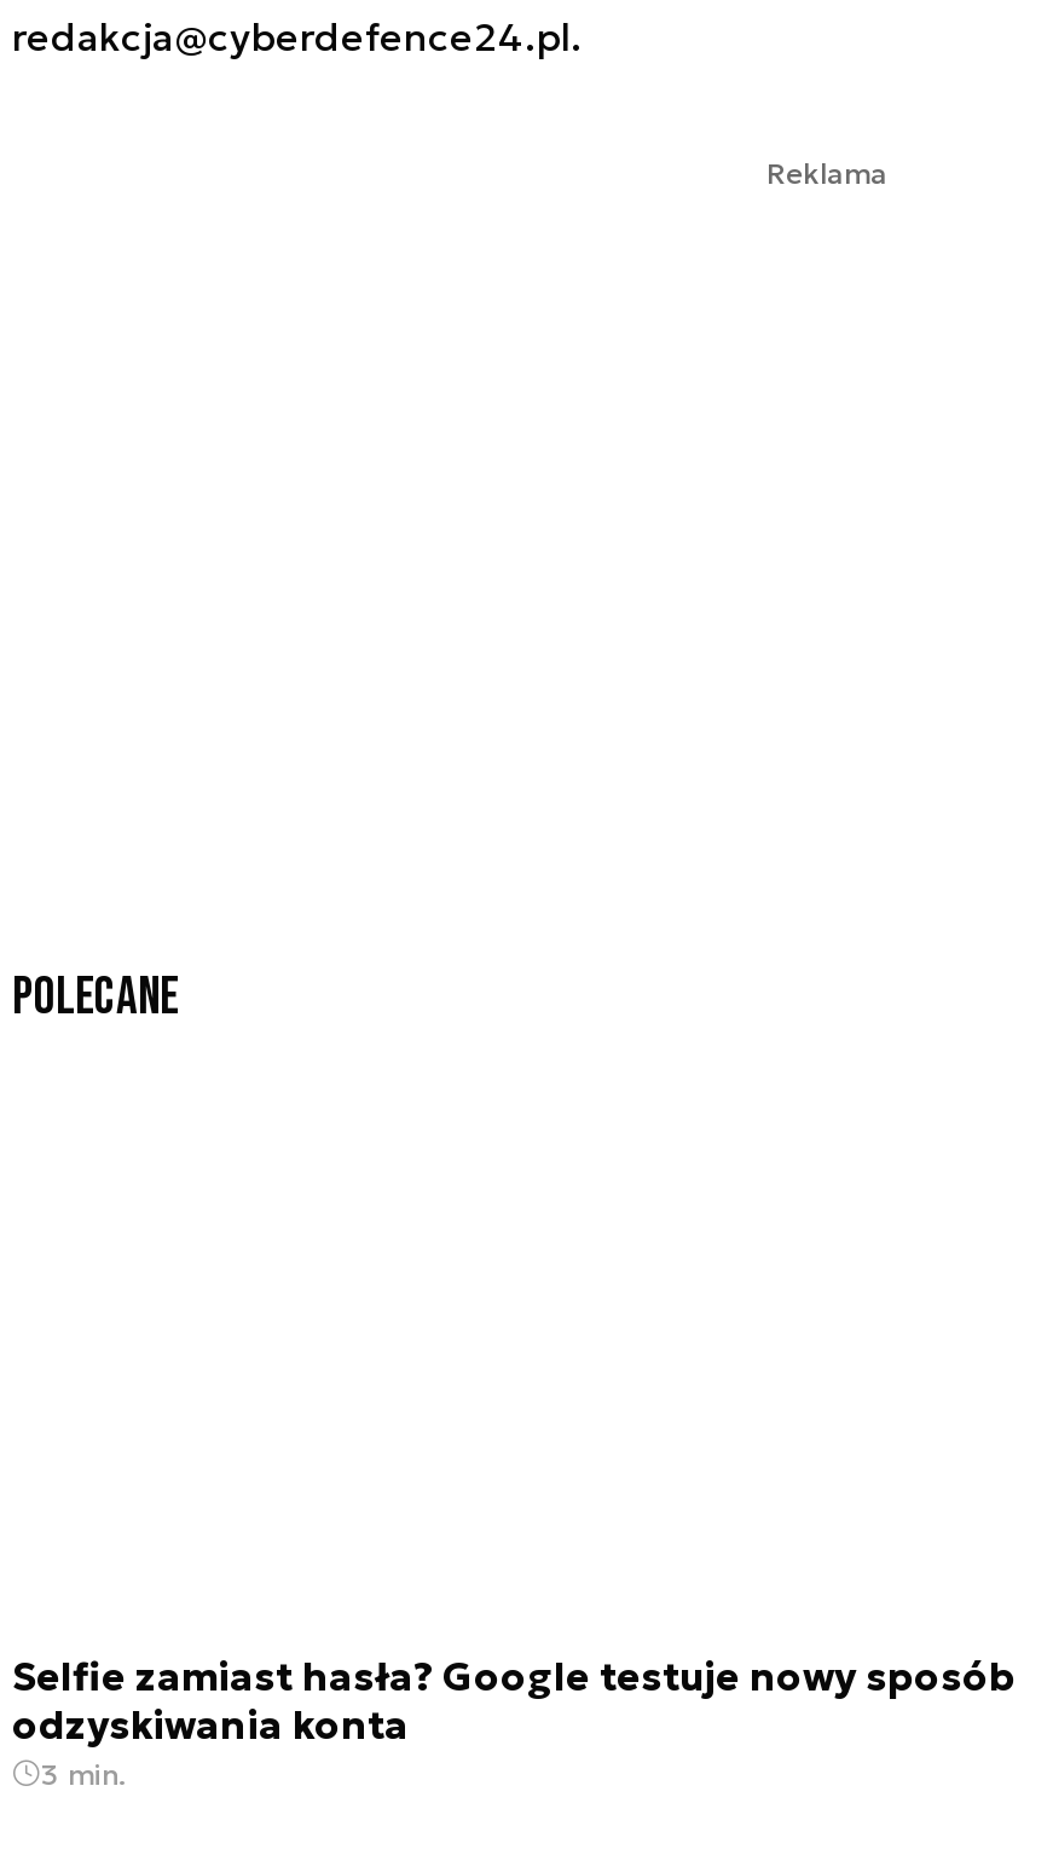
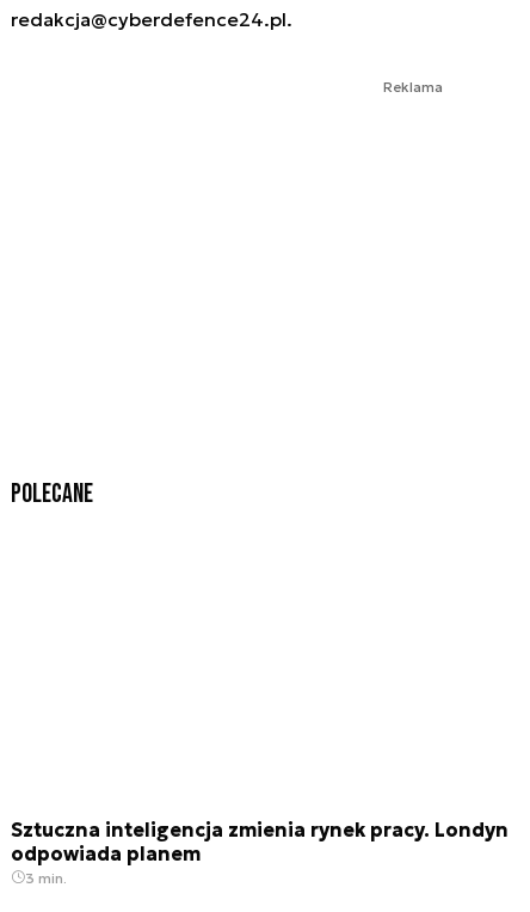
[12,1651,1016,1748] Selfie zamiast hasła? Google testuje nowy sposób | odzyskiwania konta -> [11,817,509,865] Sztuczna inteligencja zmienia rynek pracy. Londyn | odpowiada planem

